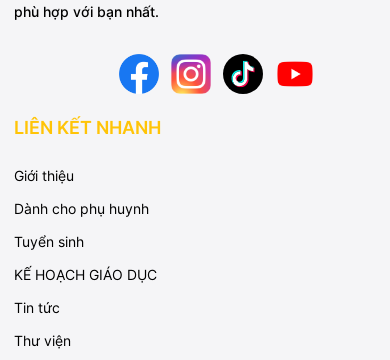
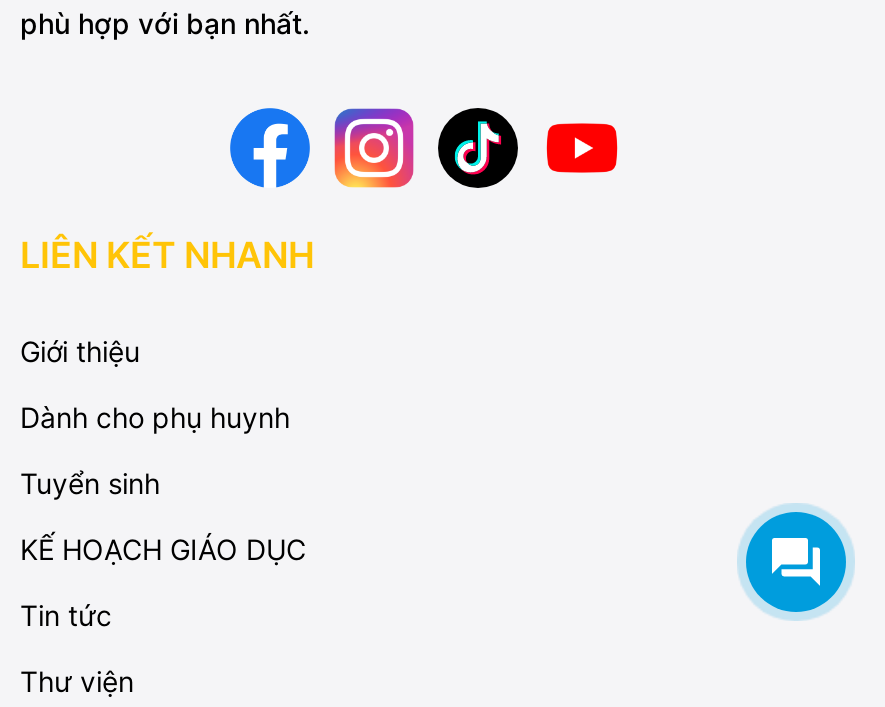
none -> [738,504,854,620] [image]

